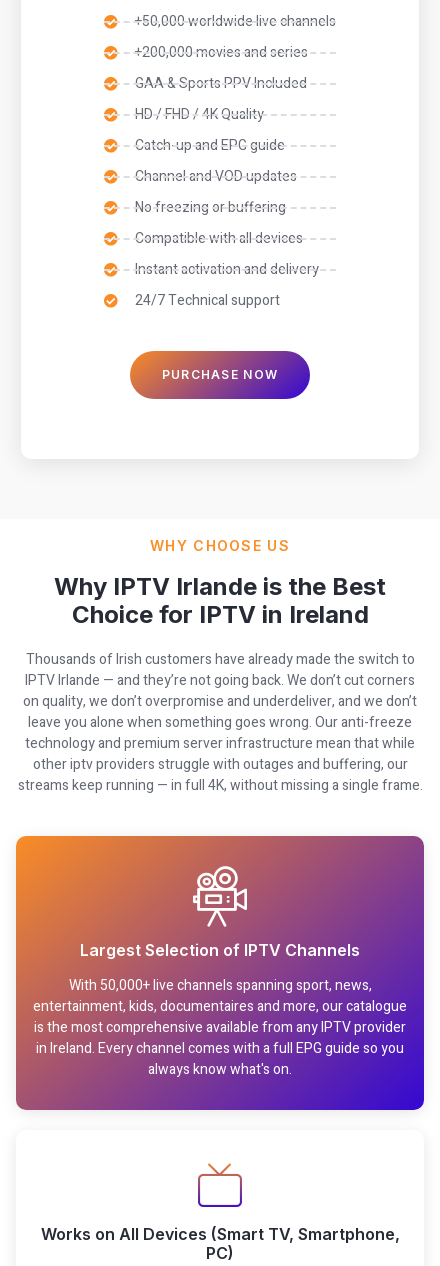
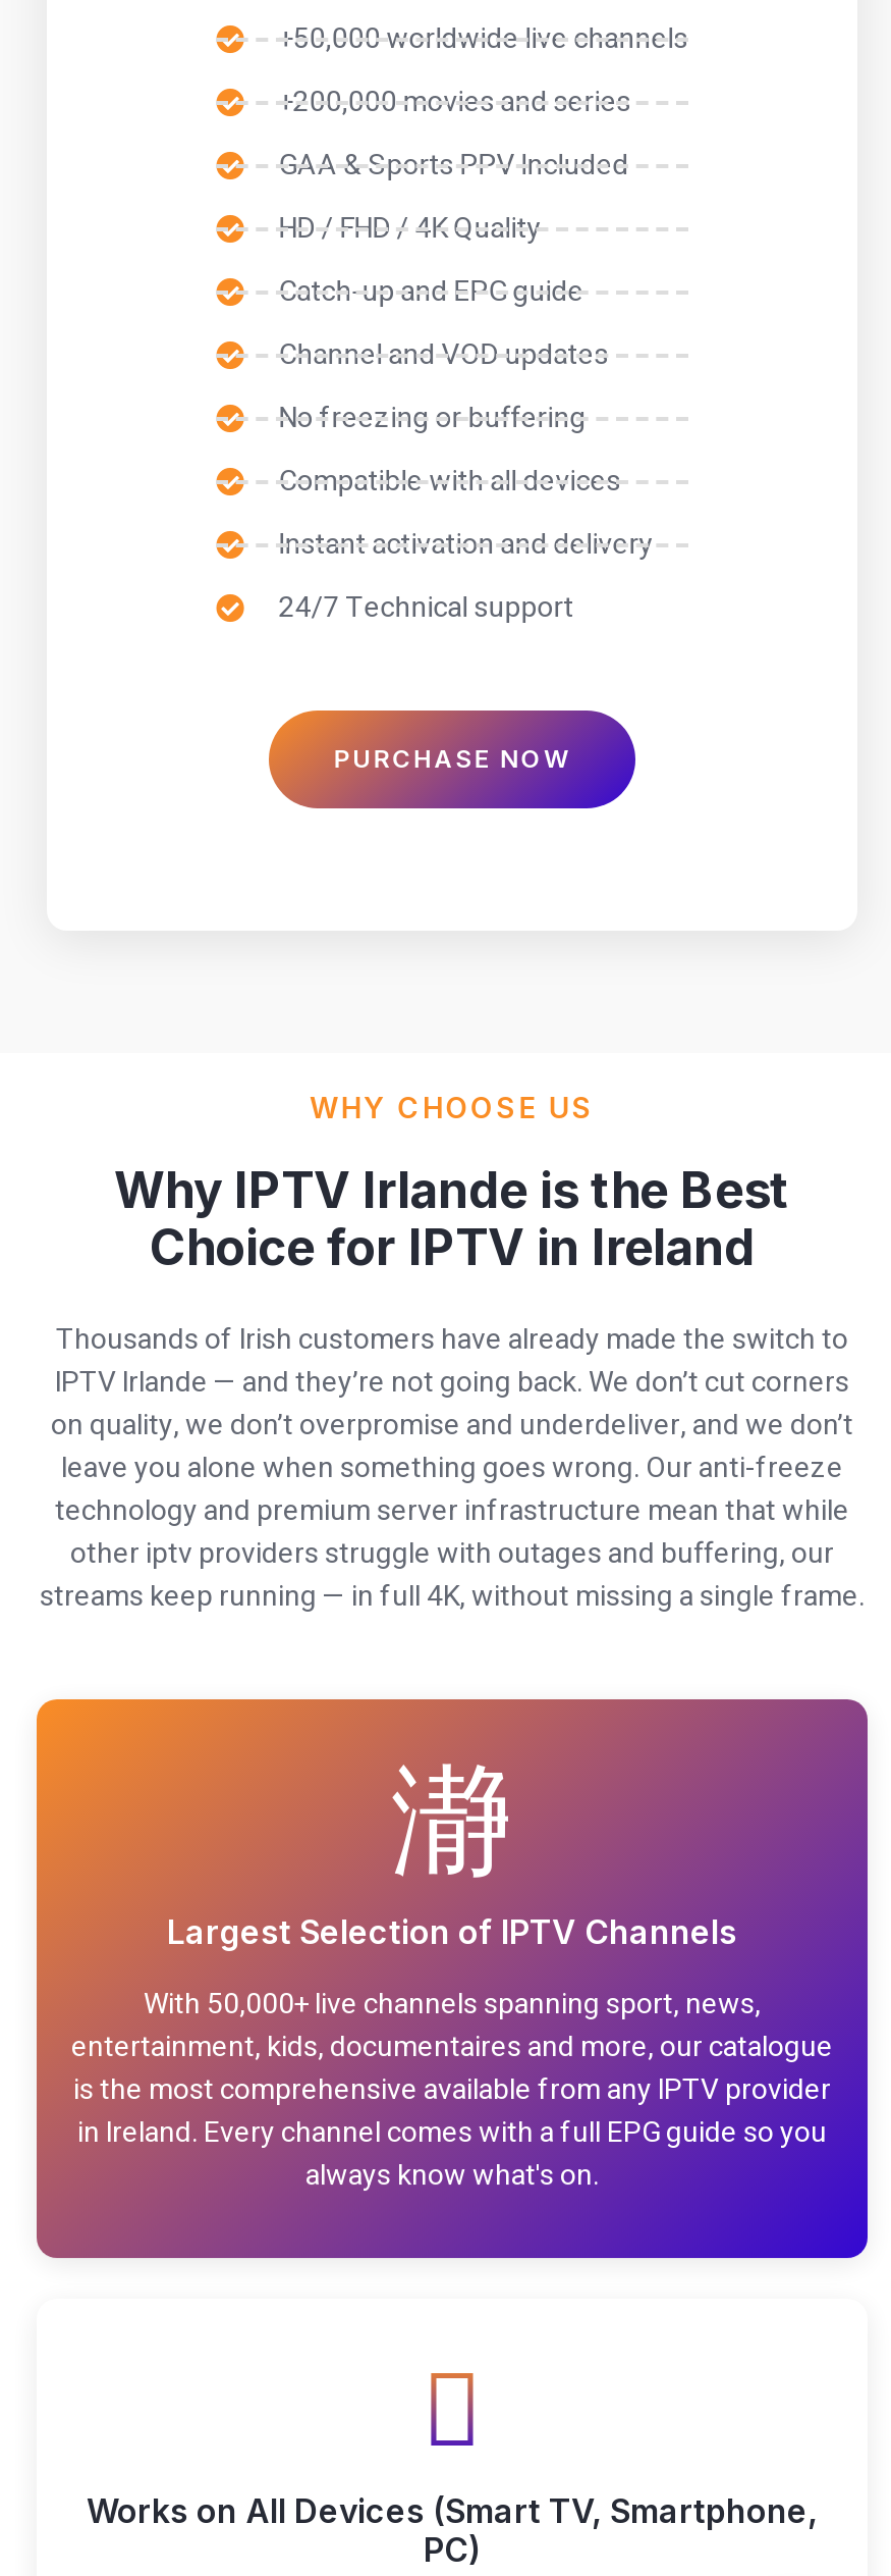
[191,865,248,927] [image] -> [391,1760,507,1883] [image]
[197,1163,243,1208] [image] -> [407,2368,497,2456] [image]

